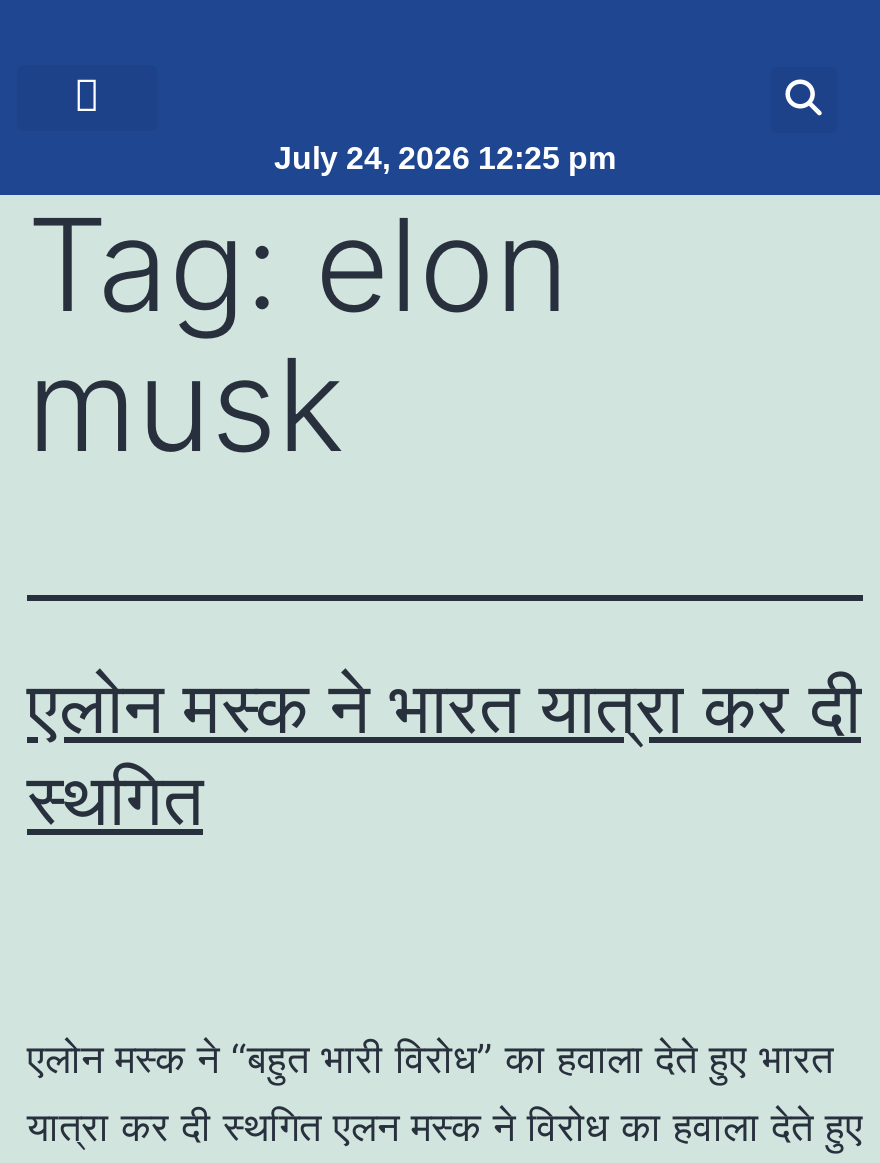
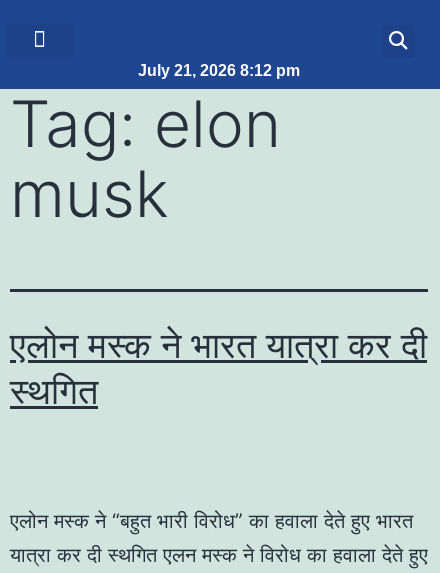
[274,141,616,175] July 24, 2026 12:25 pm -> [138,62,300,79] July 21, 2026 8:12 pm

